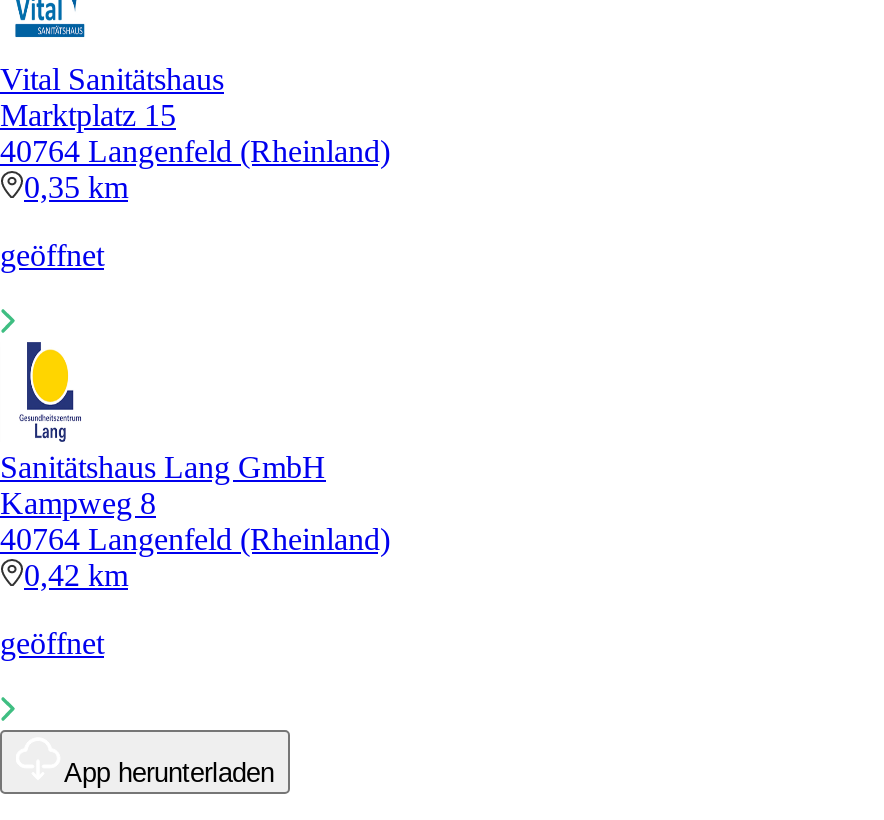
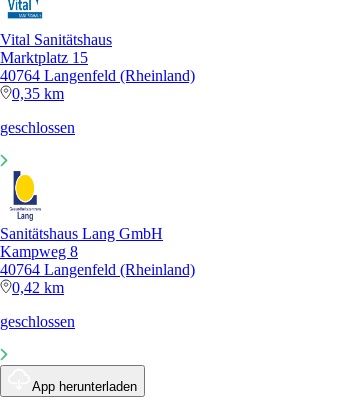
[0,238,104,272] geöffnet -> [0,119,75,136] geschlossen
[0,626,104,660] geöffnet -> [0,313,75,330] geschlossen

